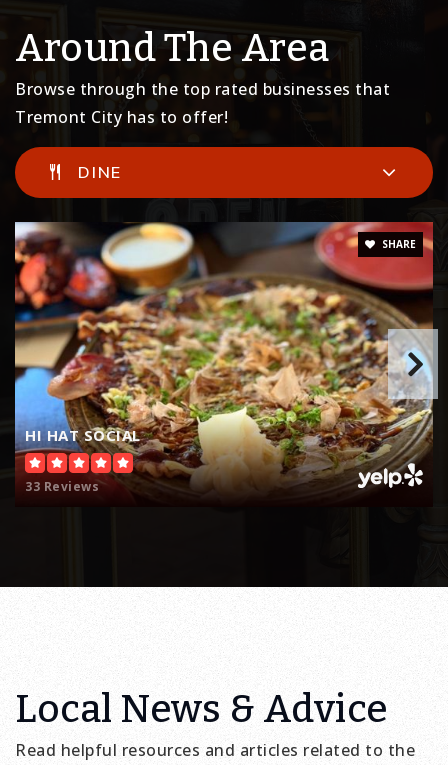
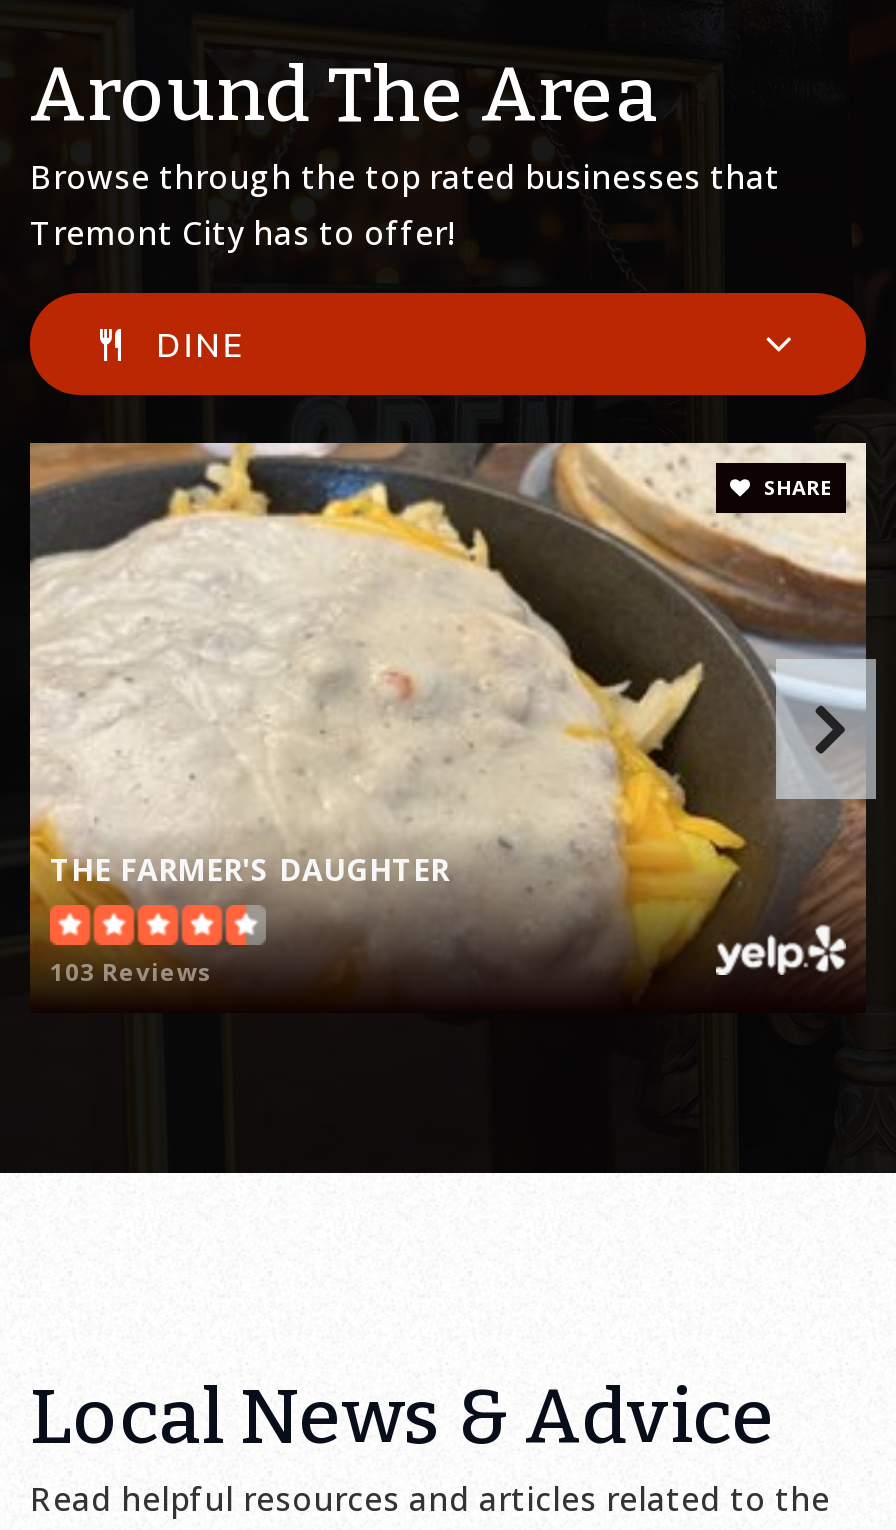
[14,221,434,483] [image] | HI HAT SOCIAL -> [28,440,868,976] [image] | THE FARMER'S DAUGHTER
[25,478,99,495] 33 Reviews -> [50,956,213,990] 103 Reviews

